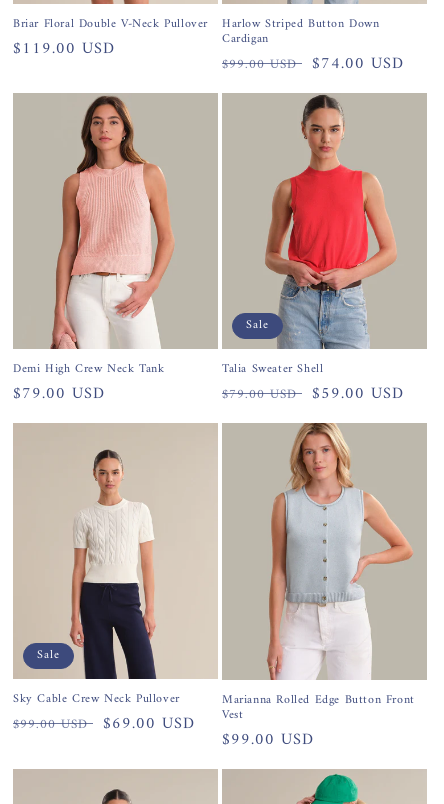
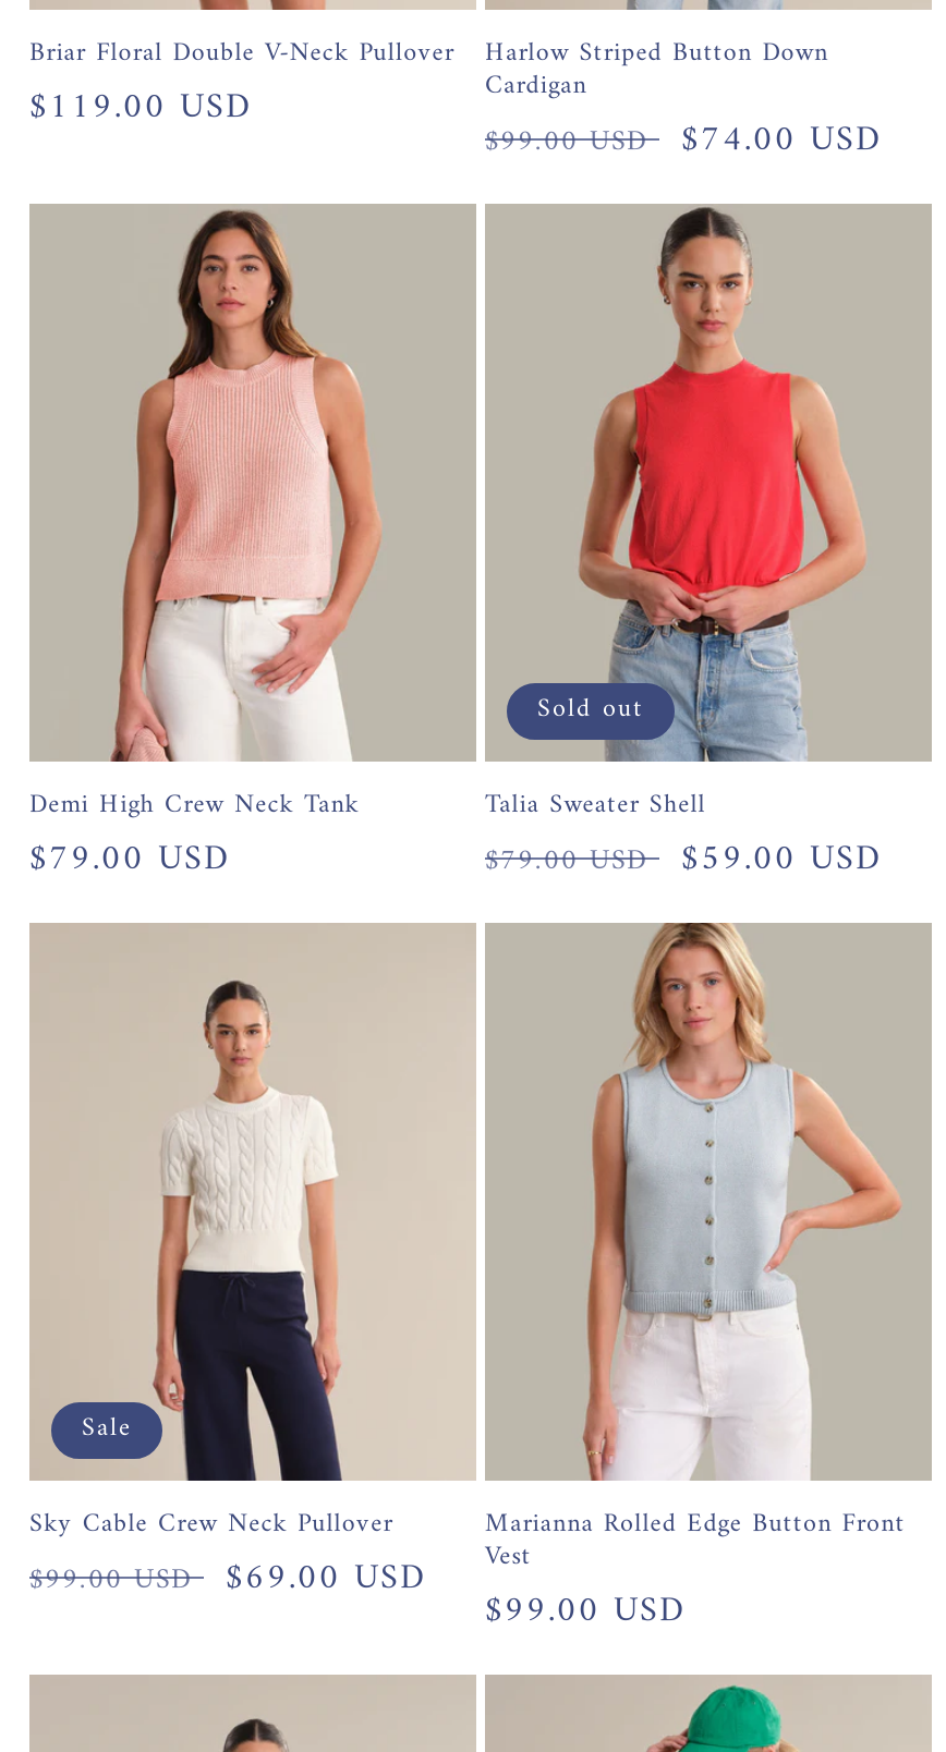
[246,315,269,336] Sale -> [537,687,644,733] Sold out

